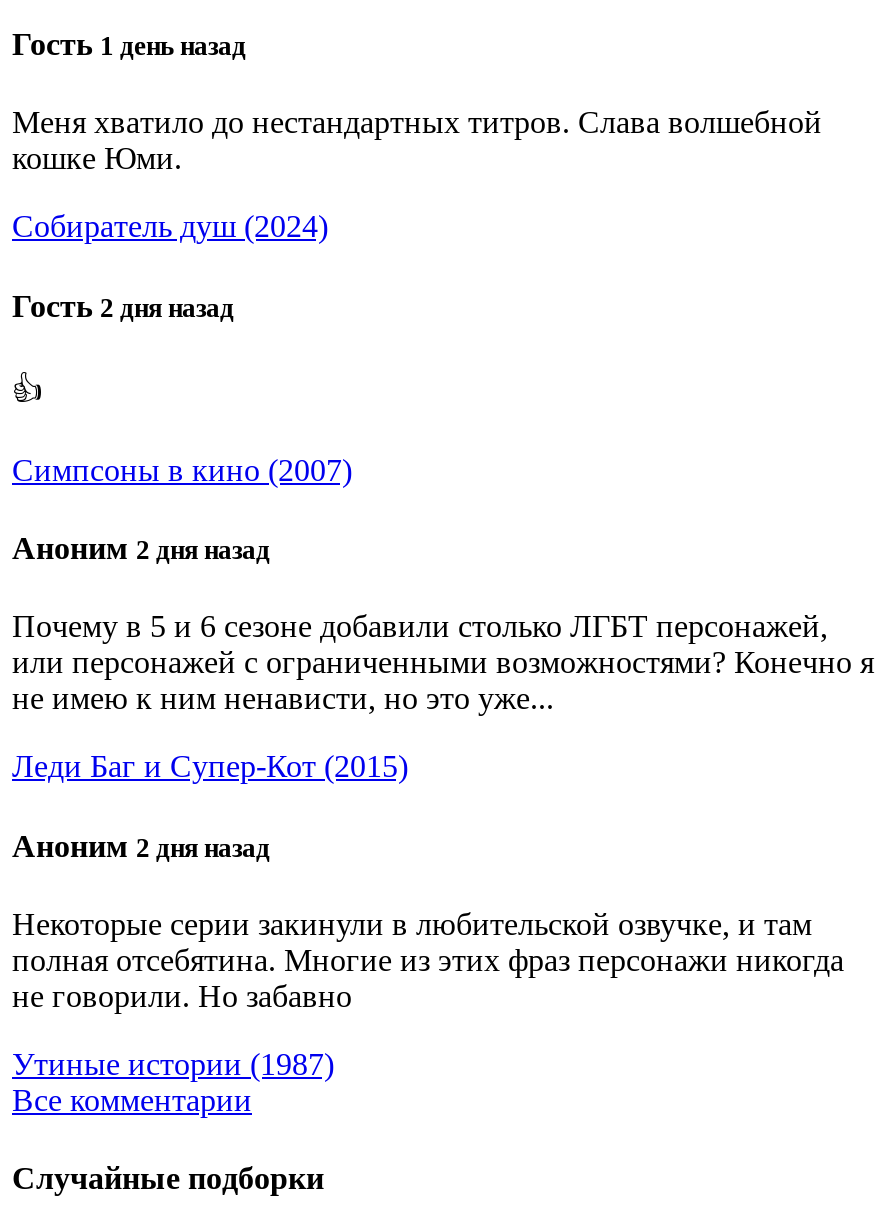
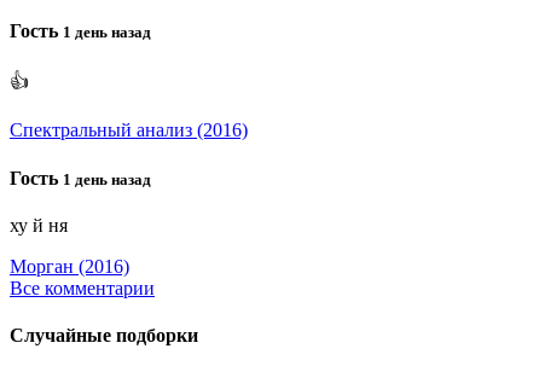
[12,106,822,322] Меня хватило до нестандартных титров. Слава волшебной | кошке Юми. | Собиратель душ (2024) | Гость 2 дня назад -> none
[12,453,874,1081] Симпсоны в кино (2007) | Аноним 2 дня назад | Почему в 5 и 6 сезоне добавили столько ЛГБТ персонажей, | или персонажей с ограниченными возможностями? Конечно я | не имею к ним ненависти, но это уже... | Леди Баг и Супер-Кот (2015) | Аноним 2 дня назад | Некоторые серии закинули в любительской озвучке, и там | полная отсебятина. Многие из этих фраз персонажи никогда | не говорили. Но забавно | Утиные истории (1987) -> [10,120,248,277] Спектральный анализ (2016) | Гость 1 день назад | ху й ня | Морган (2016)

